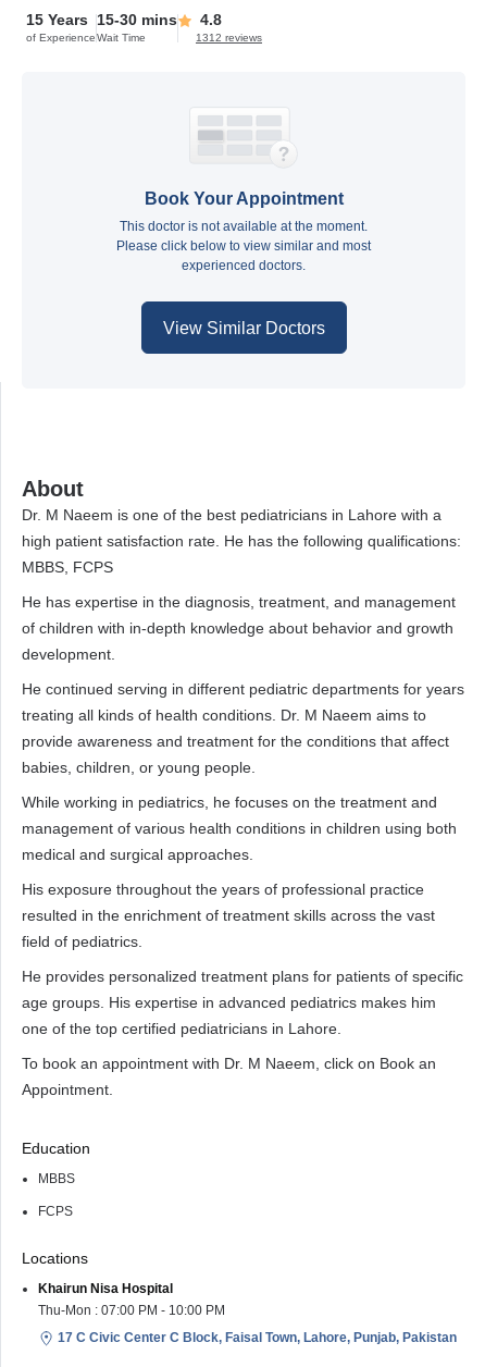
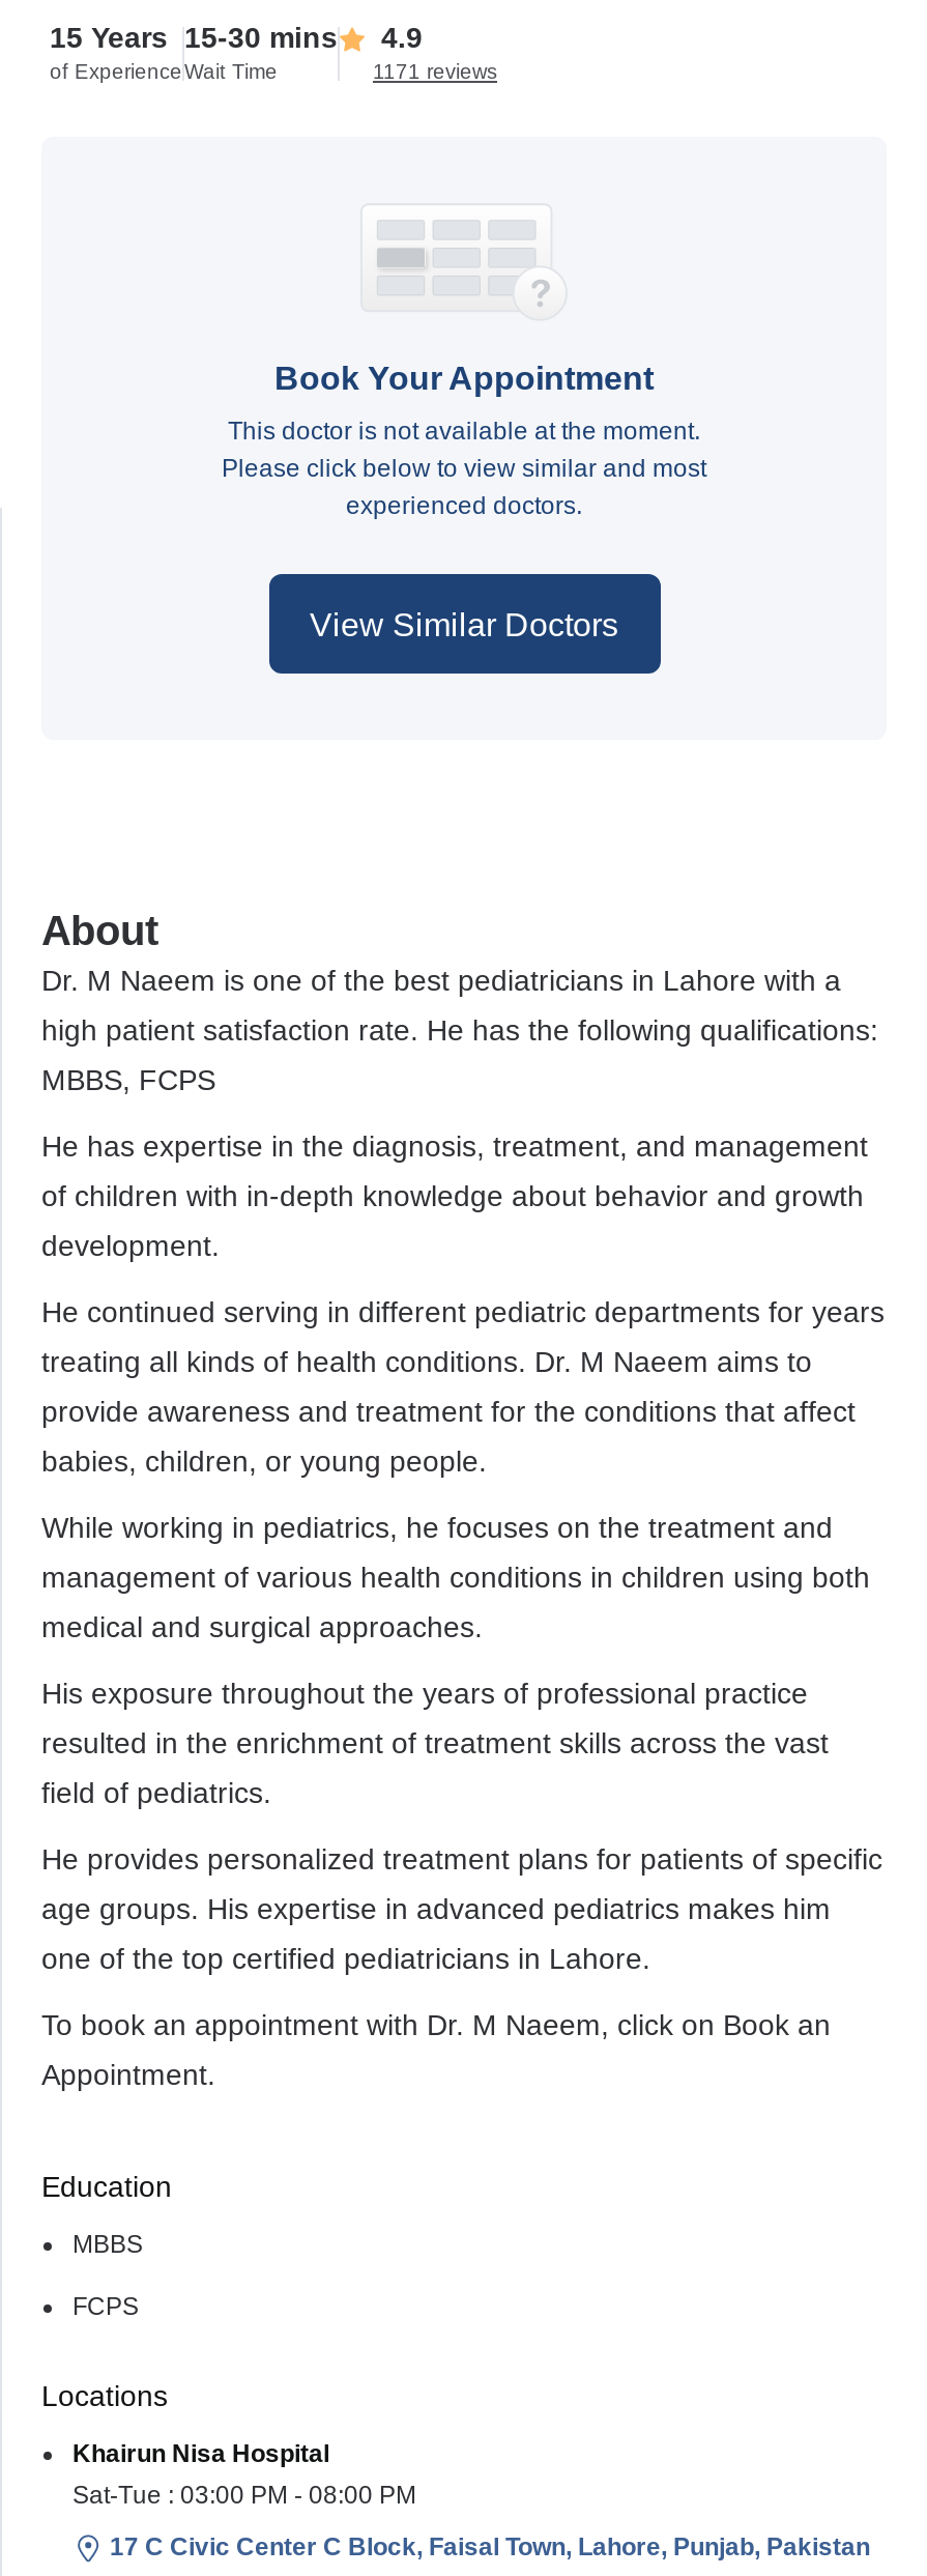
[26,11,222,29] 15 Years 15-30 mins 4.8 -> [50,21,423,54] 15 Years 15-30 mins 4.9
[196,32,262,44] 1312 reviews -> [373,61,497,83] 1171 reviews
[38,1303,225,1318] Thu-Mon : 07:00 PM - 10:00 PM -> [73,2481,416,2510] Sat-Tue : 03:00 PM - 08:00 PM

